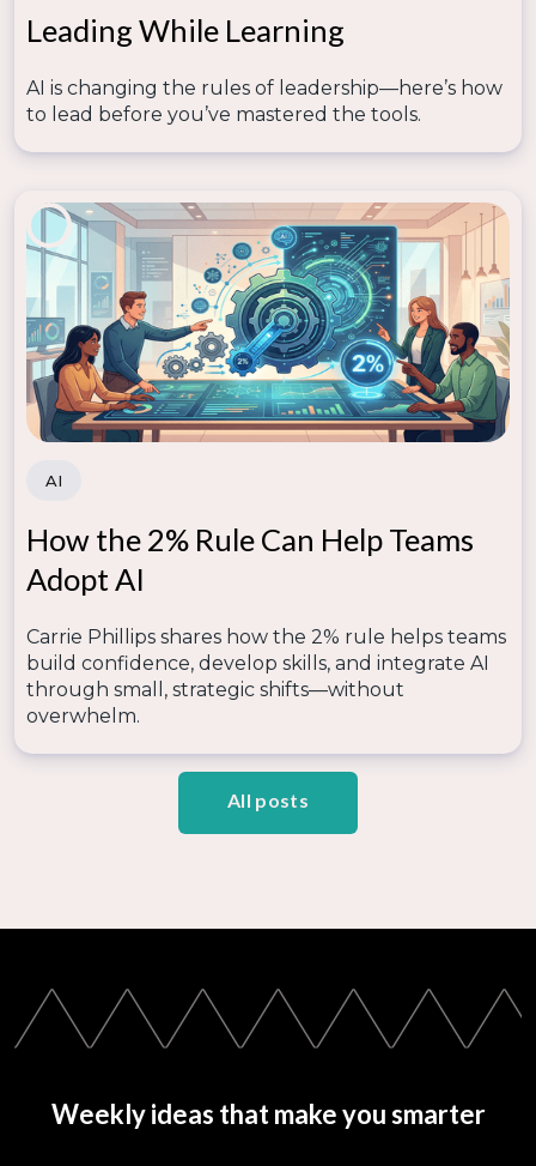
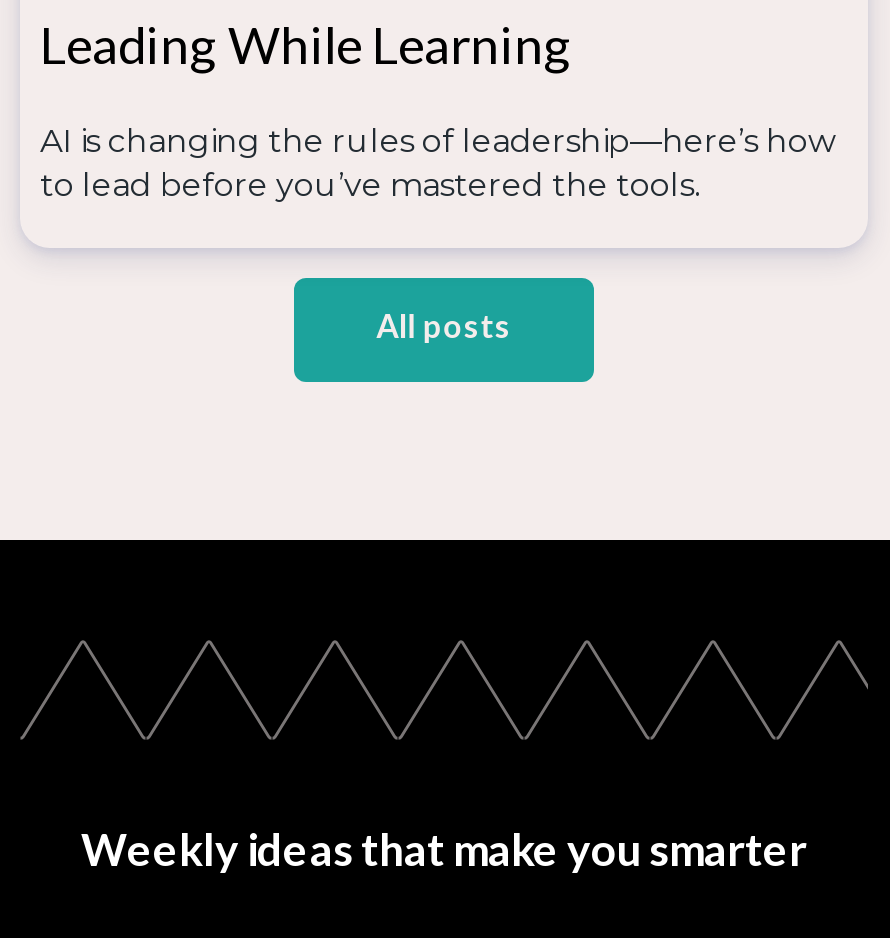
[25,203,511,728] [image] | AI | How the 2% Rule Can Help Teams | Adopt AI | Carrie Phillips shares how the 2% rule helps teams | build confidence, develop skills, and integrate AI | through small, strategic shifts—without | overwhelm. -> none

